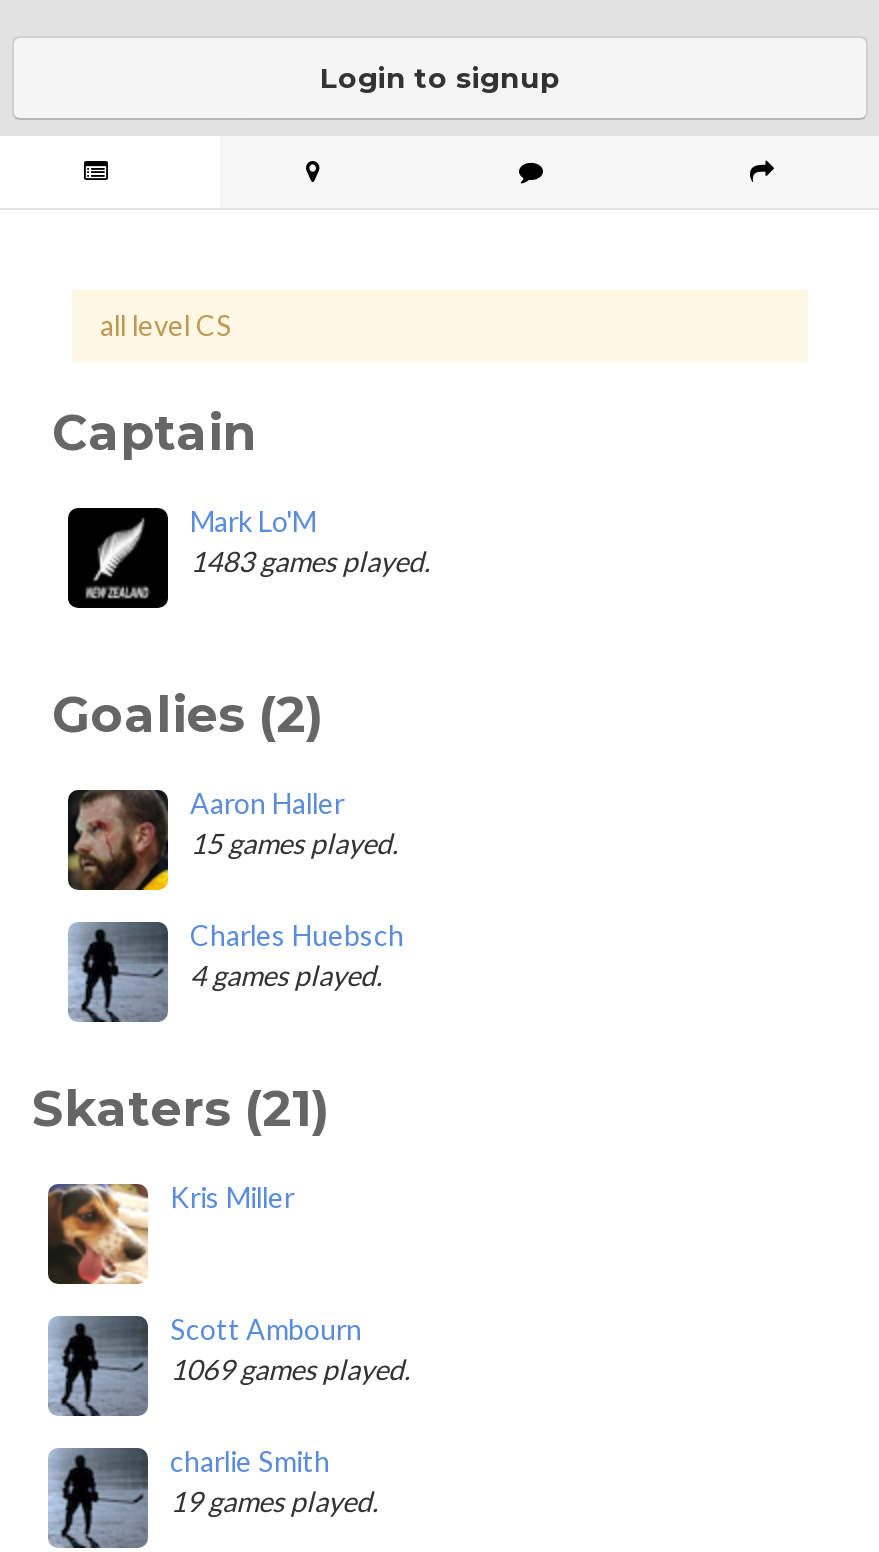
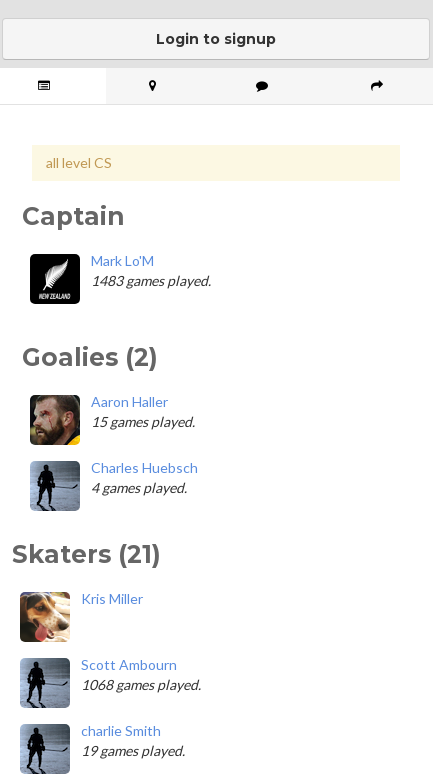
[170,1352,410,1386] 1069 games played. -> [81,676,201,693] 1068 games played.

